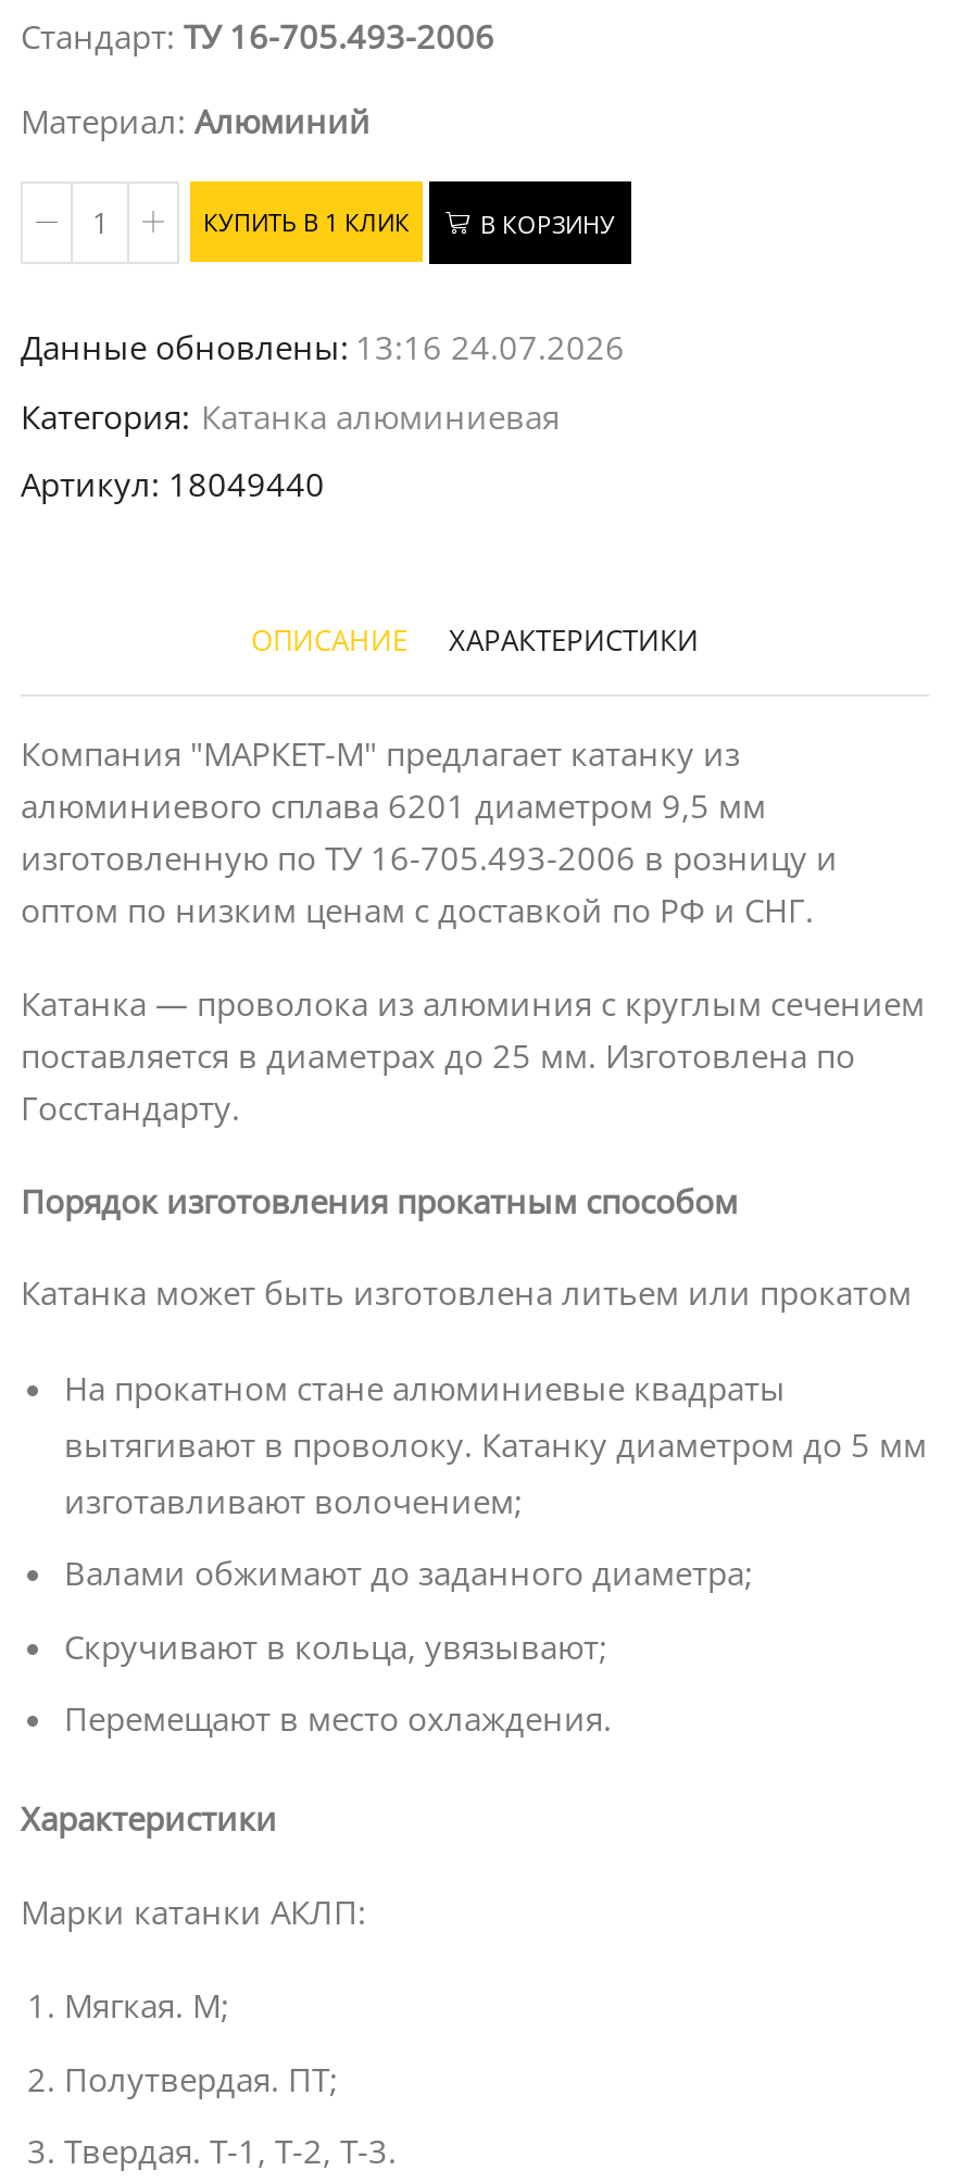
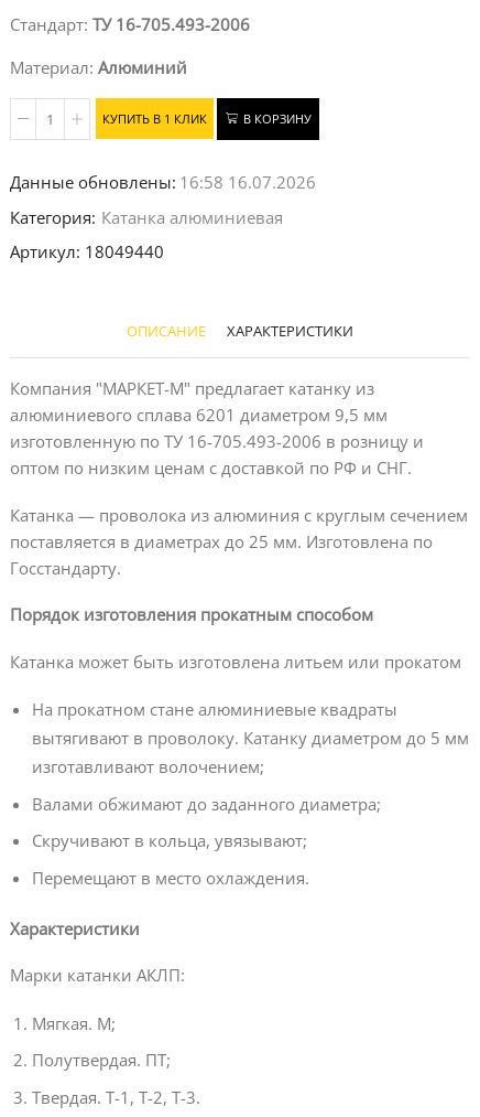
[21,326,625,369] Данные обновлены: 13:16 24.07.2026 -> [10,171,316,193] Данные обновлены: 16:58 16.07.2026

